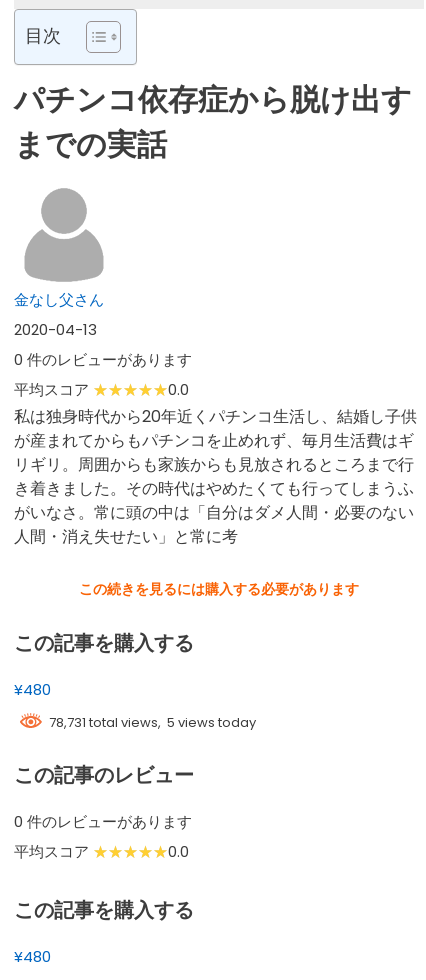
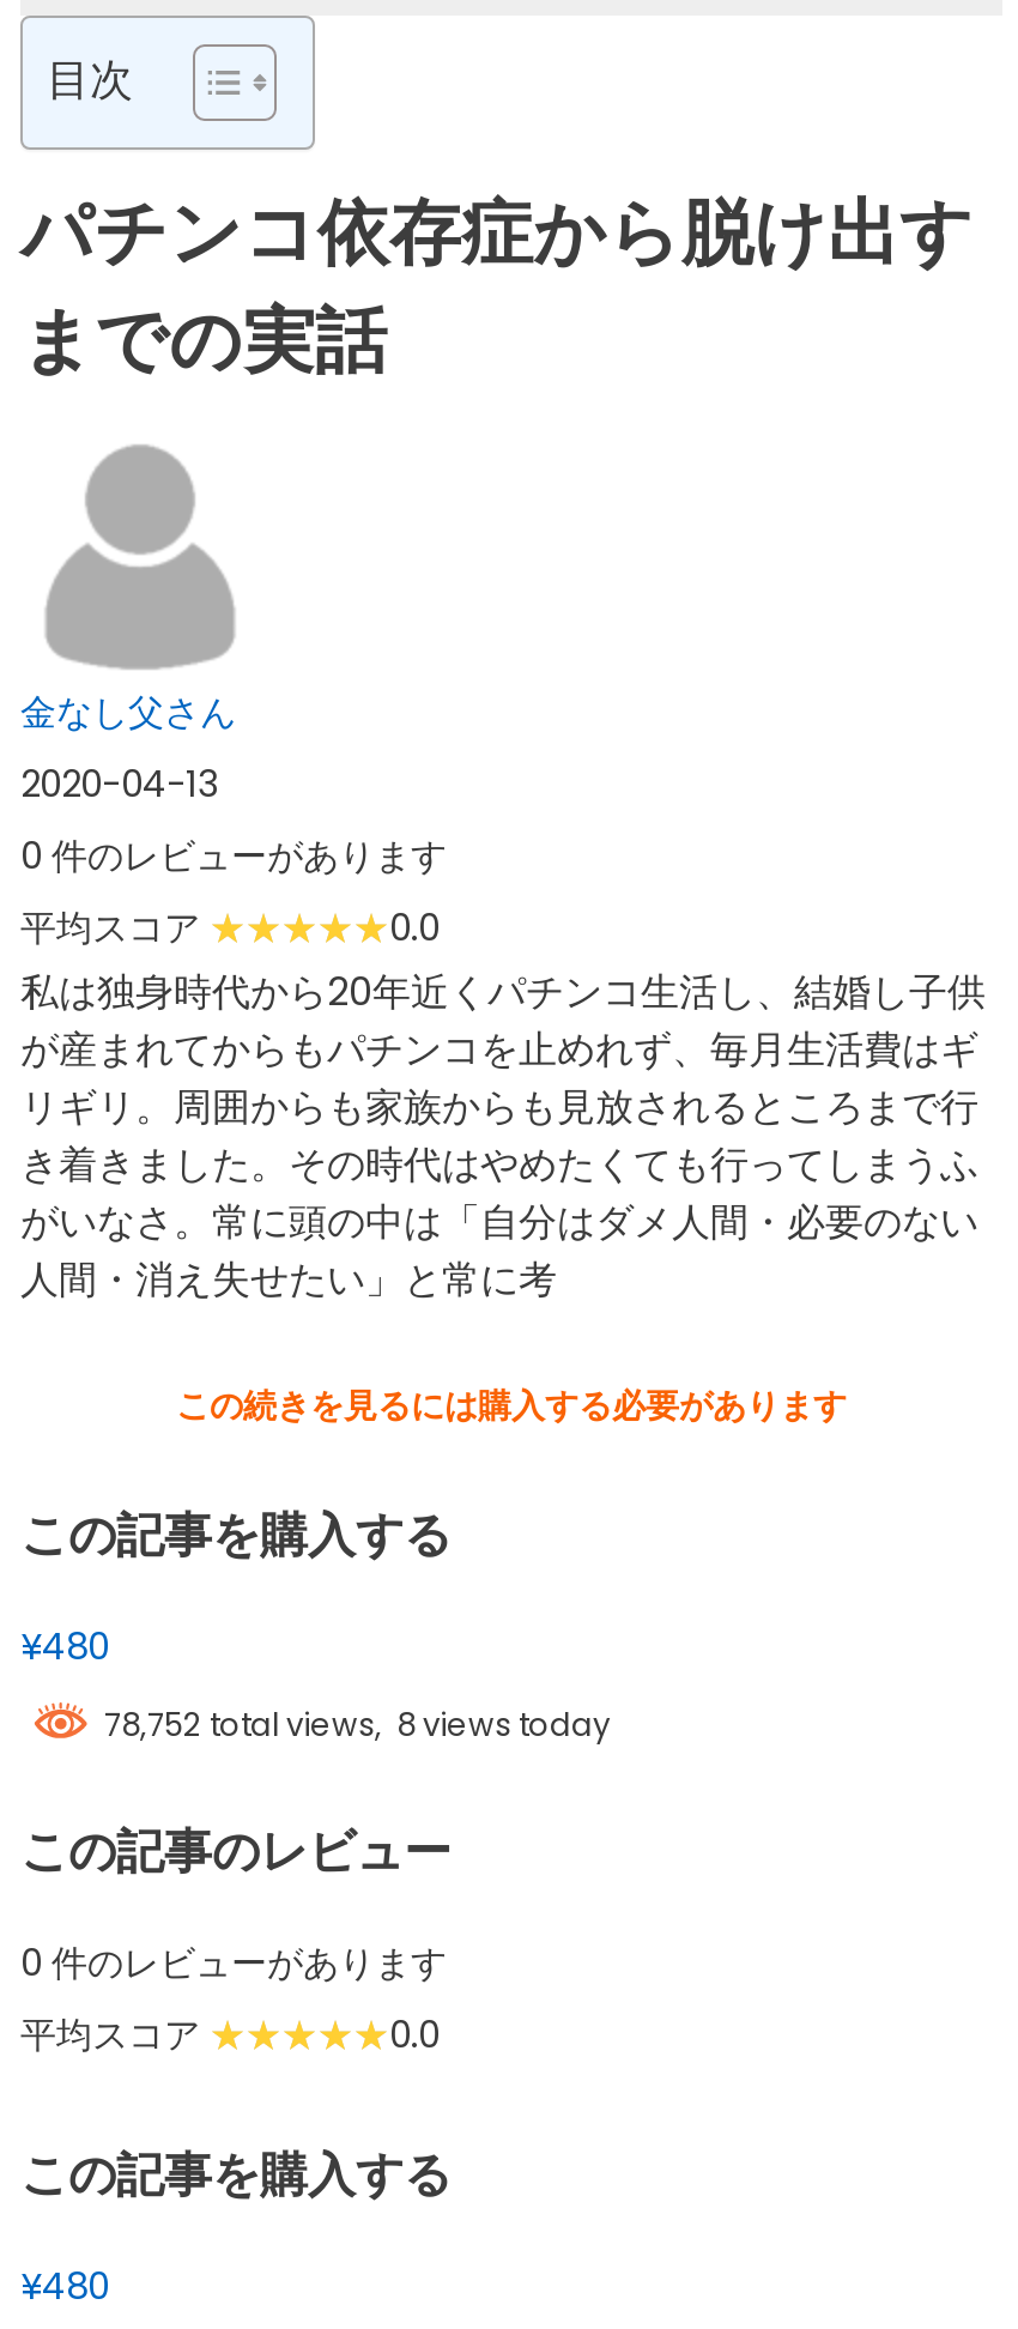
[43,713,256,732] 78,731 total views, 5 views today -> [90,1703,610,1748] 78,752 total views, 8 views today

